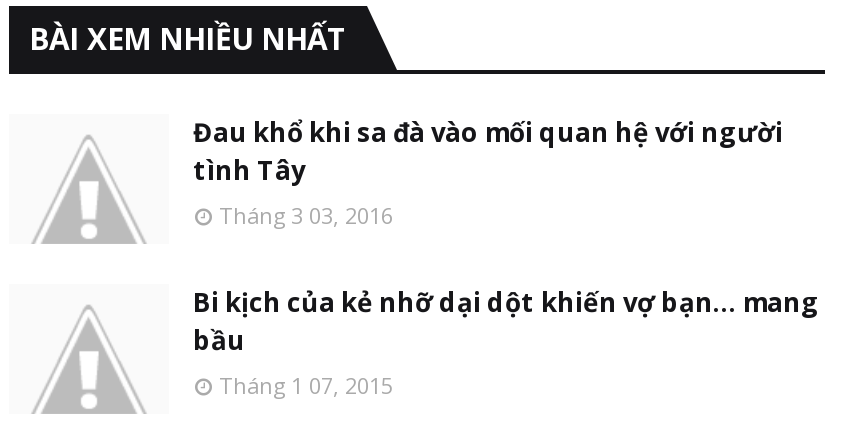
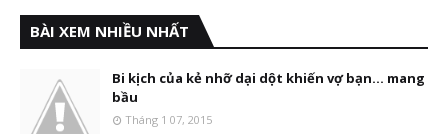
[193,114,783,230] Đau khổ khi sa đà vào mối quan hệ với người | tình Tây | Tháng 3 03, 2016 -> none

